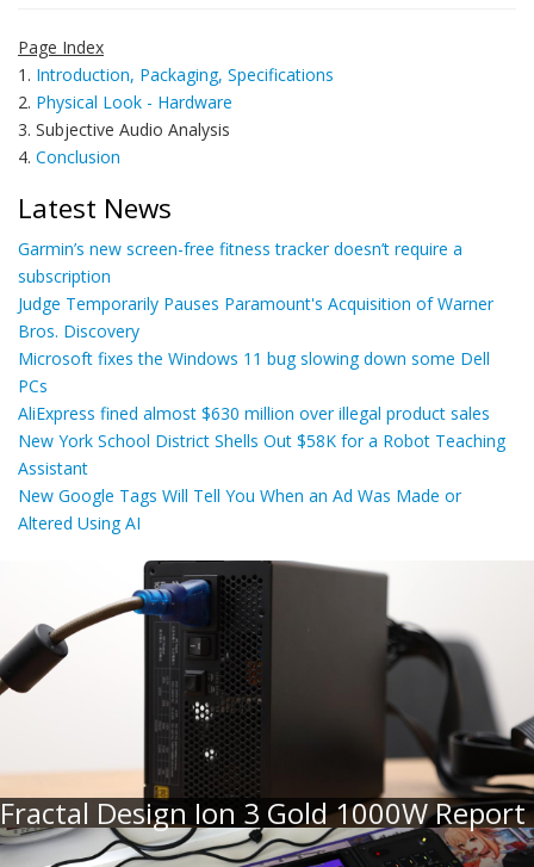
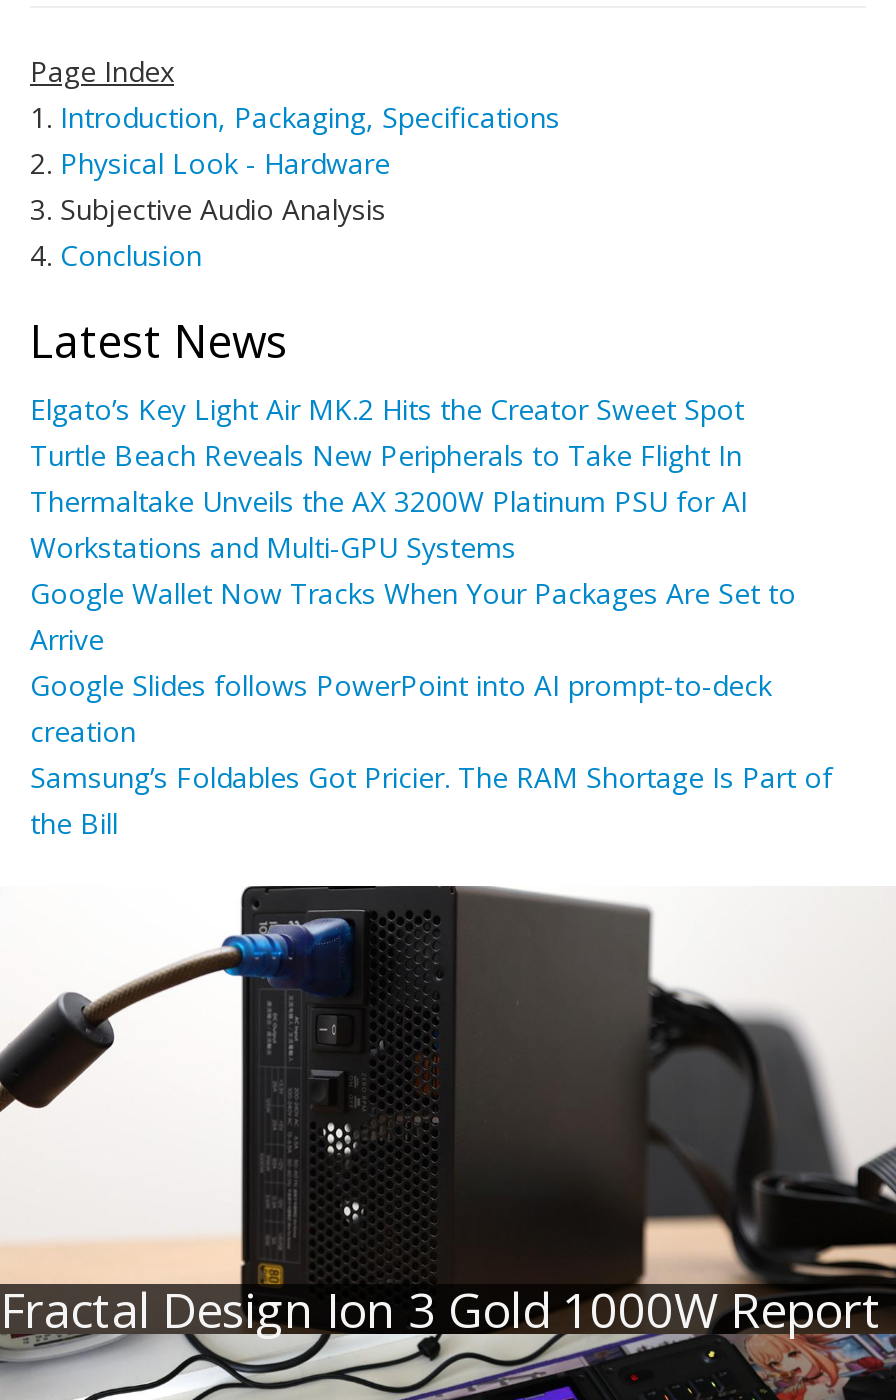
[18,237,505,534] Garmin’s new screen-free fitness tracker doesn’t require a | subscription | Judge Temporarily Pauses Paramount's Acquisition of Warner | Bros. Discovery | Microsoft fixes the Windows 11 bug slowing down some Dell | PCs | AliExpress fined almost $630 million over illegal product sales | New York School District Shells Out $58K for a Robot Teaching | Assistant | New Google Tags Will Tell You When an Ad Was Made or | Altered Using AI -> [30,389,832,841] Elgato’s Key Light Air MK.2 Hits the Creator Sweet Spot | Turtle Beach Reveals New Peripherals to Take Flight In | Thermaltake Unveils the AX 3200W Platinum PSU for AI | Workstations and Multi-GPU Systems | Google Wallet Now Tracks When Your Packages Are Set to | Arrive | Google Slides follows PowerPoint into AI prompt-to-deck | creation | Samsung’s Foldables Got Pricier. The RAM Shortage Is Part of | the Bill

